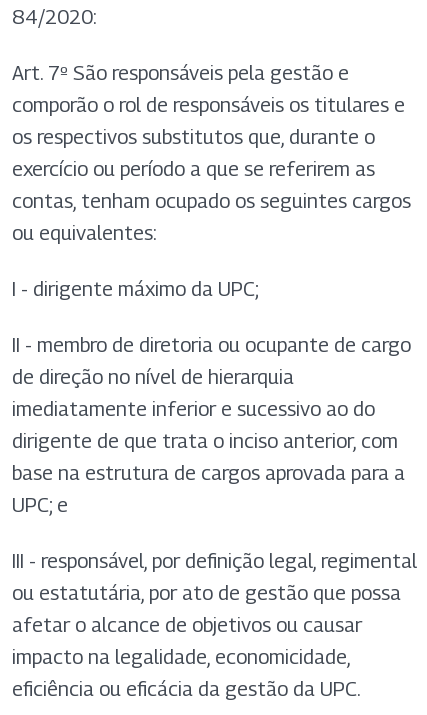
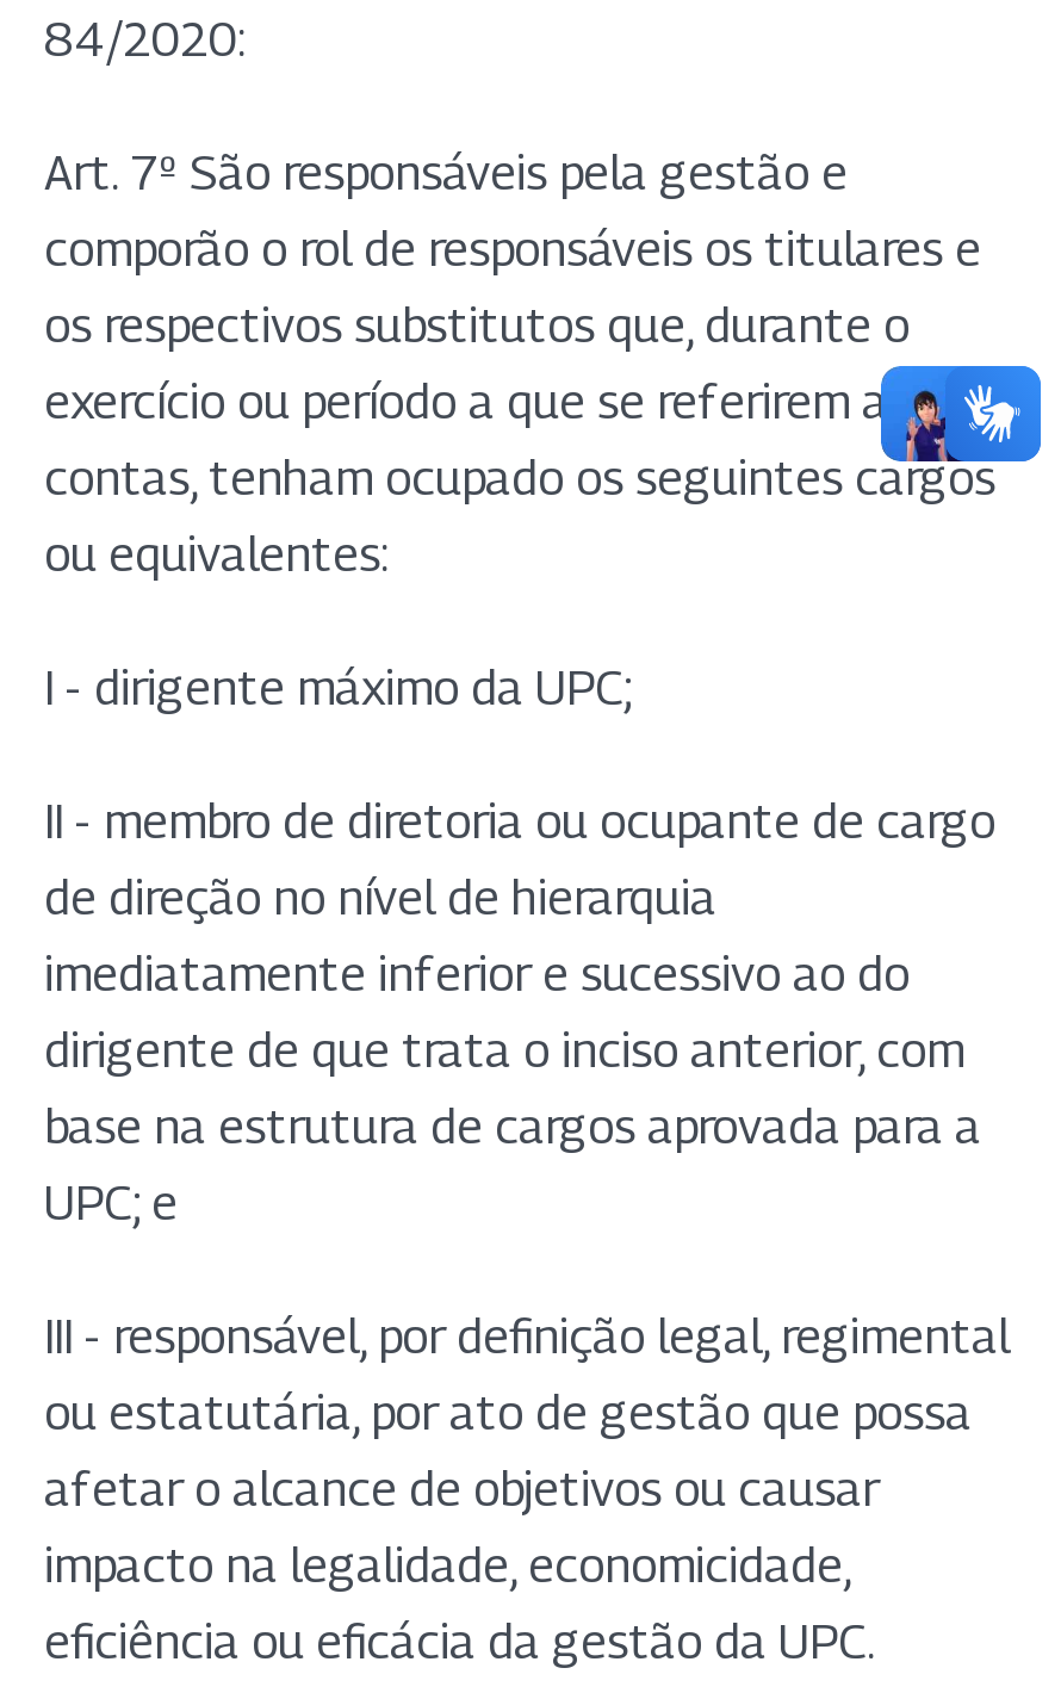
none -> [879,364,1043,464] [image]

